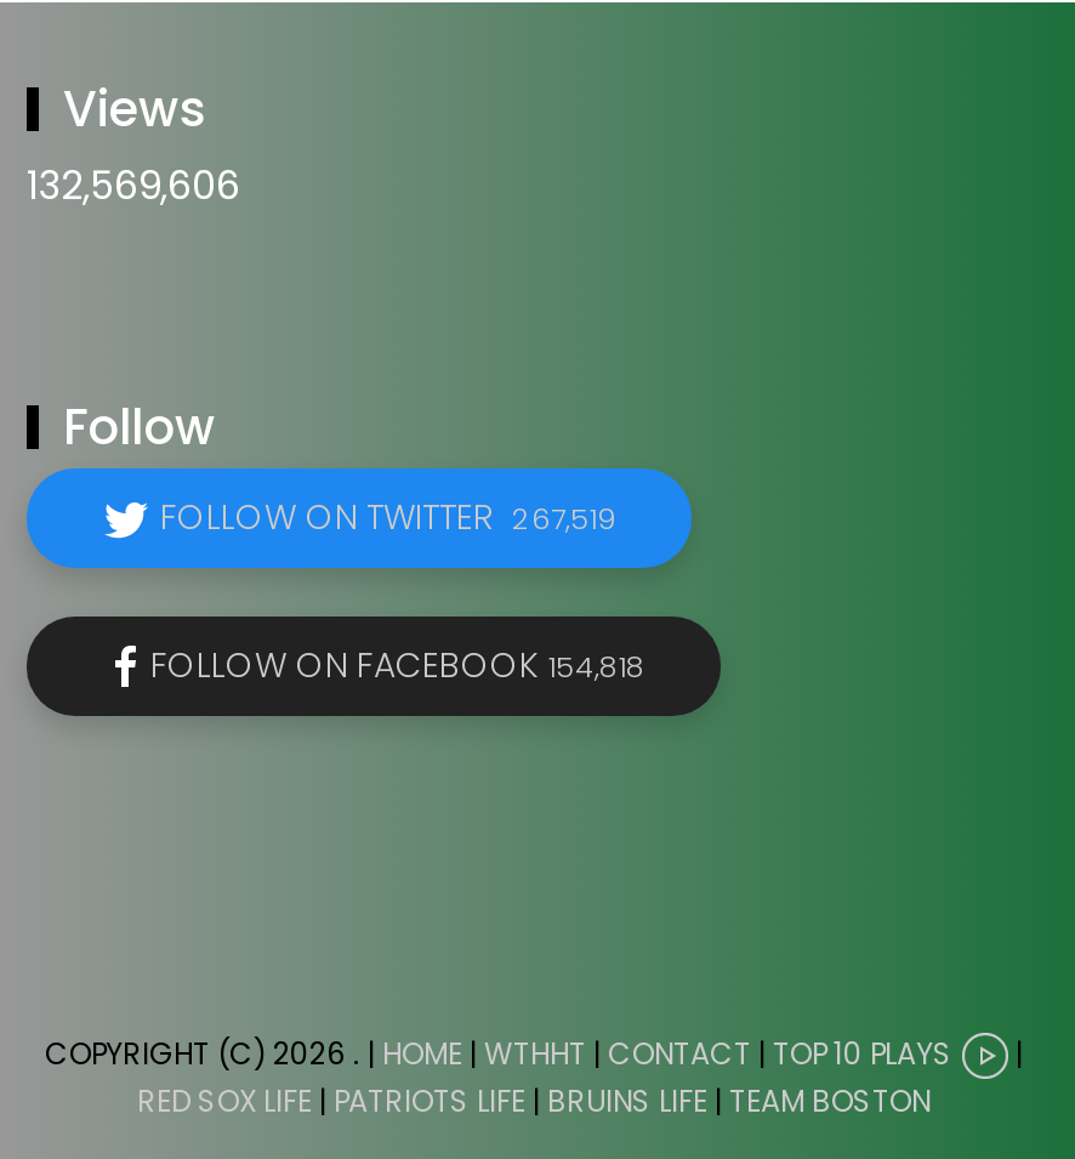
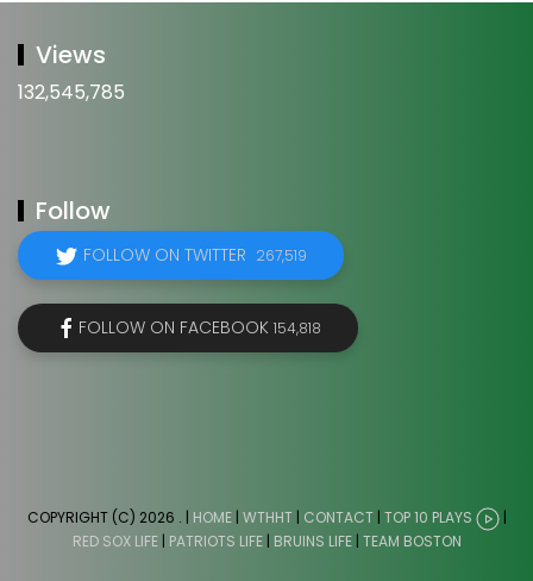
[27,158,240,214] 132,569,606 -> [18,79,125,106] 132,545,785

